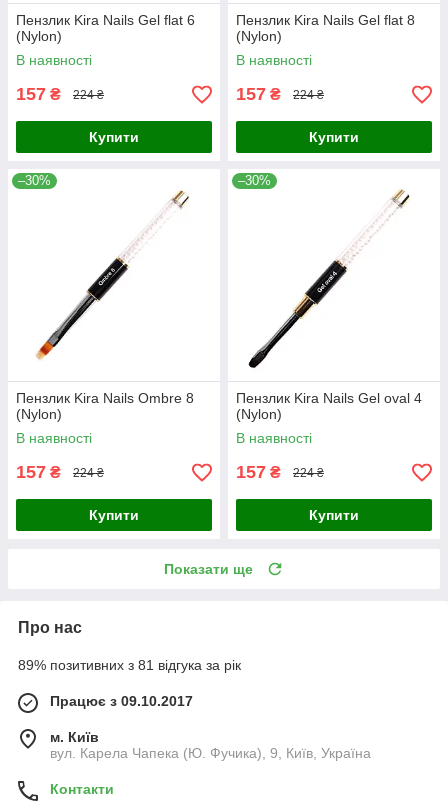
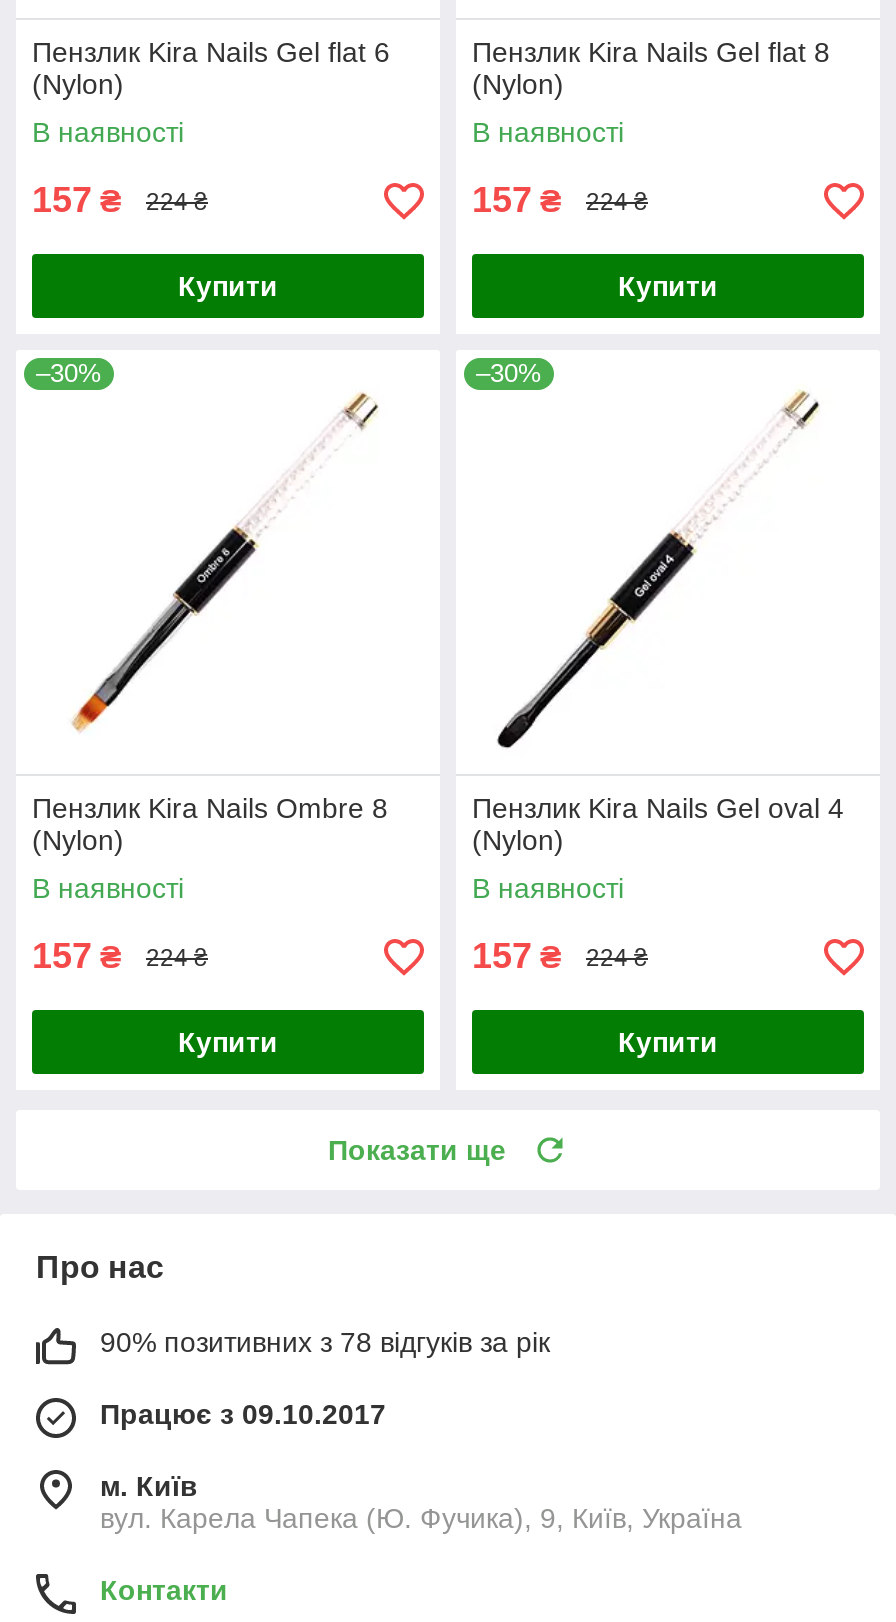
[18,657,241,673] 89% позитивних з 81 відгука за рік -> [100,1327,550,1359] 90% позитивних з 78 відгуків за рік

